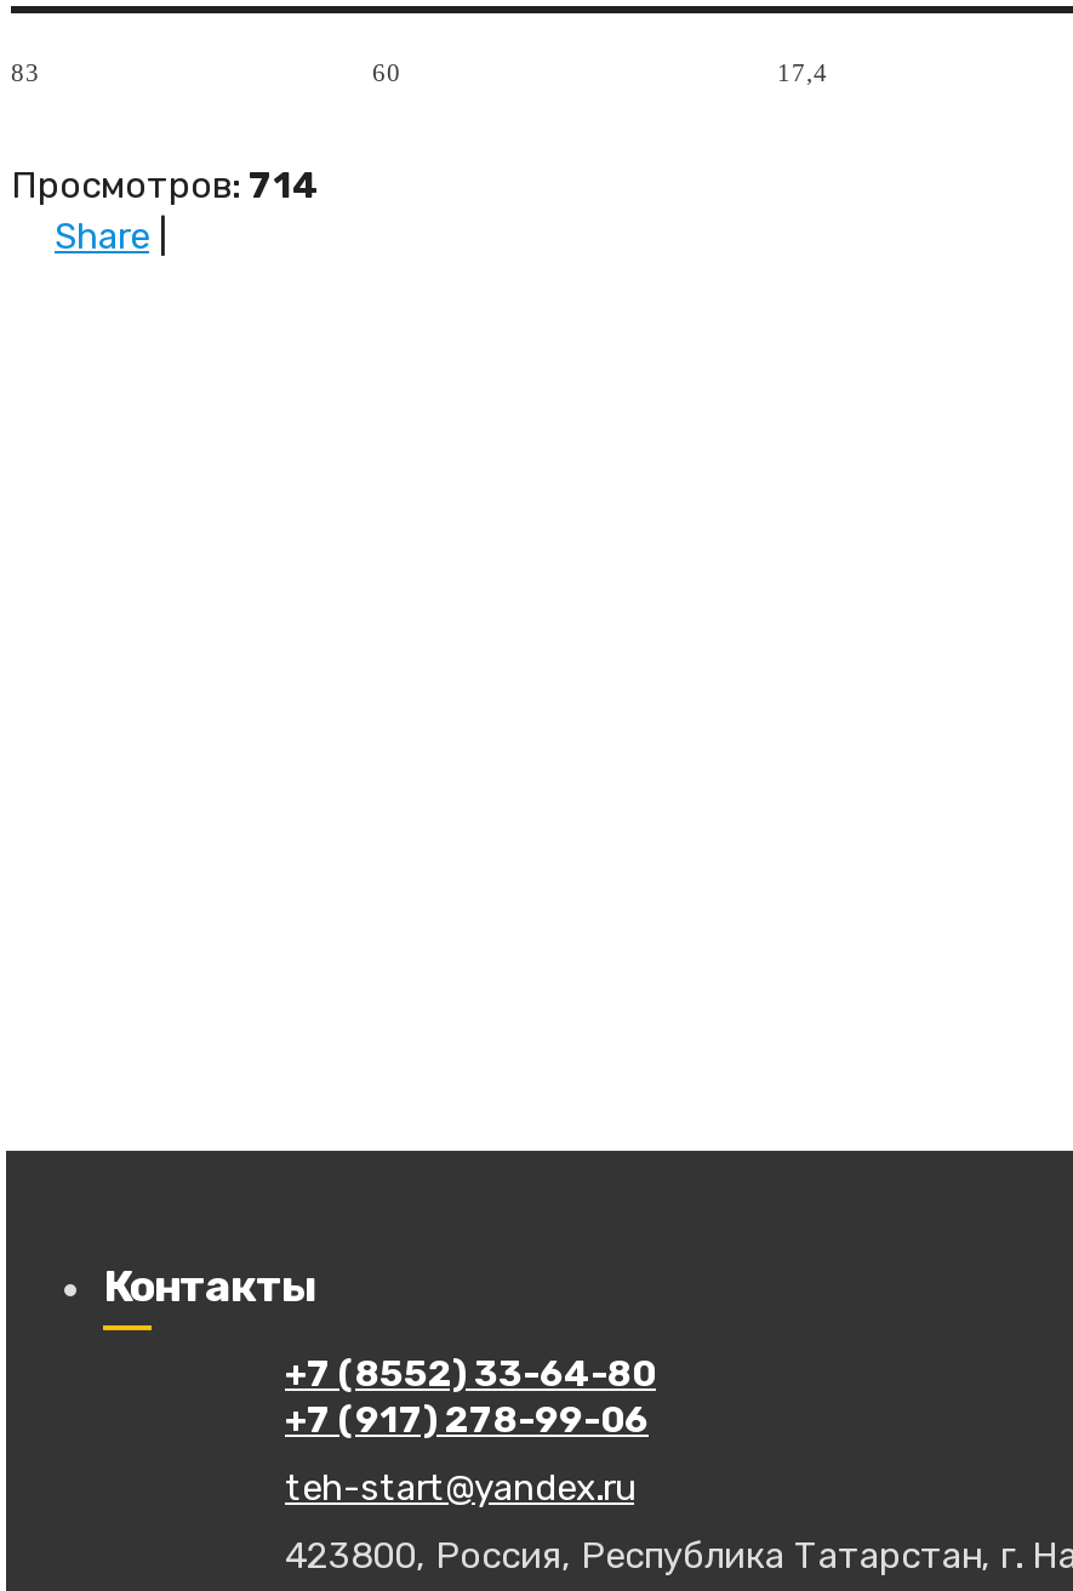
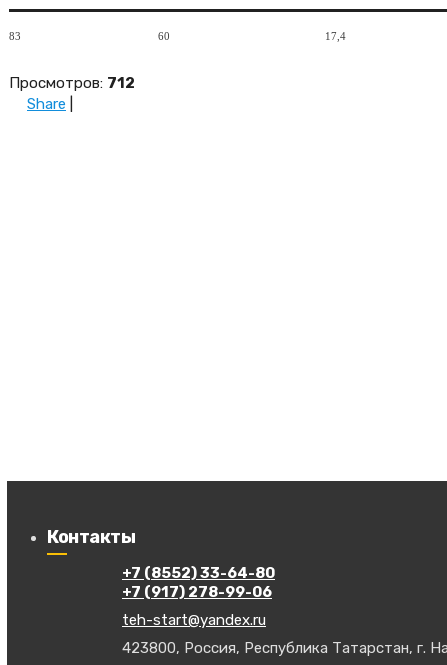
[11,164,319,208] Просмотров: 714 -> [9,74,135,92] Просмотров: 712

